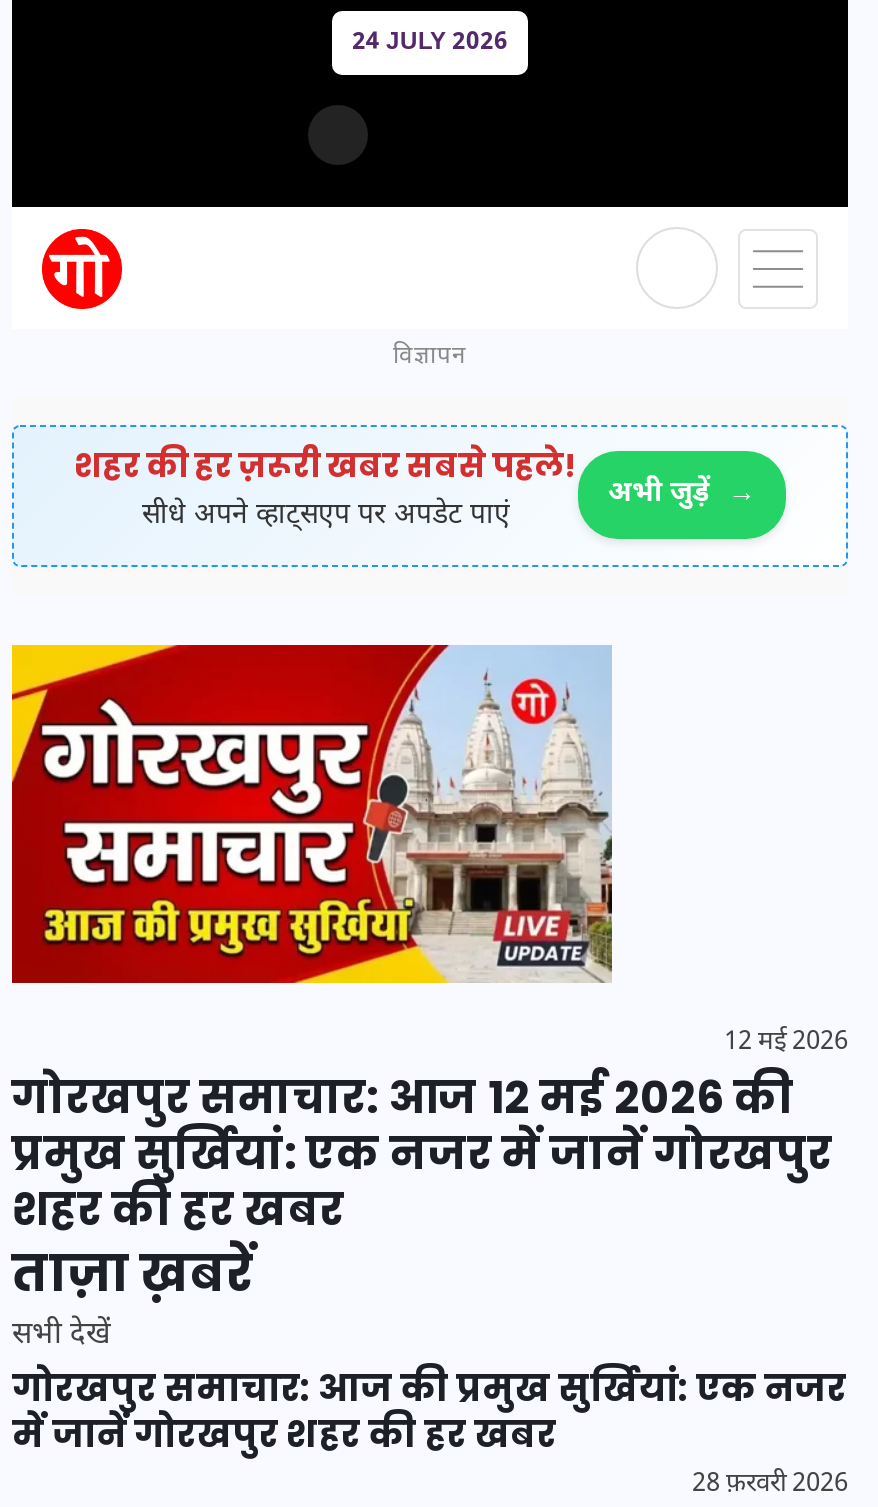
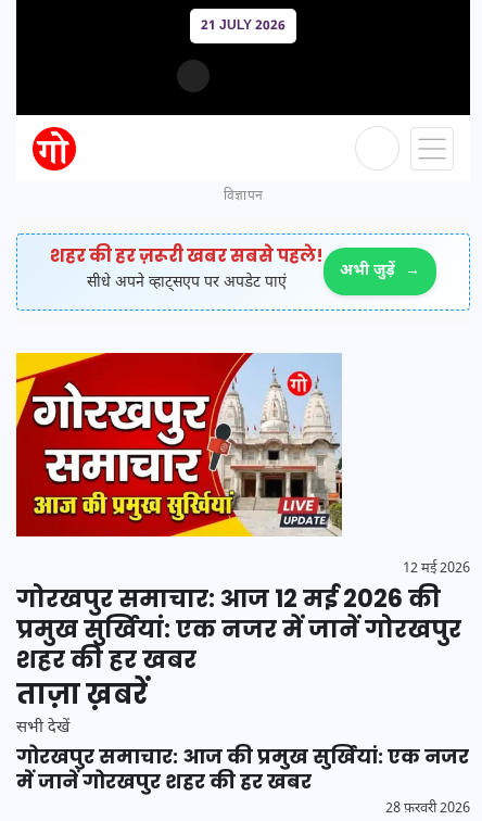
[352,27,508,59] 24 JULY 2026 -> [201,17,286,35] 21 JULY 2026

